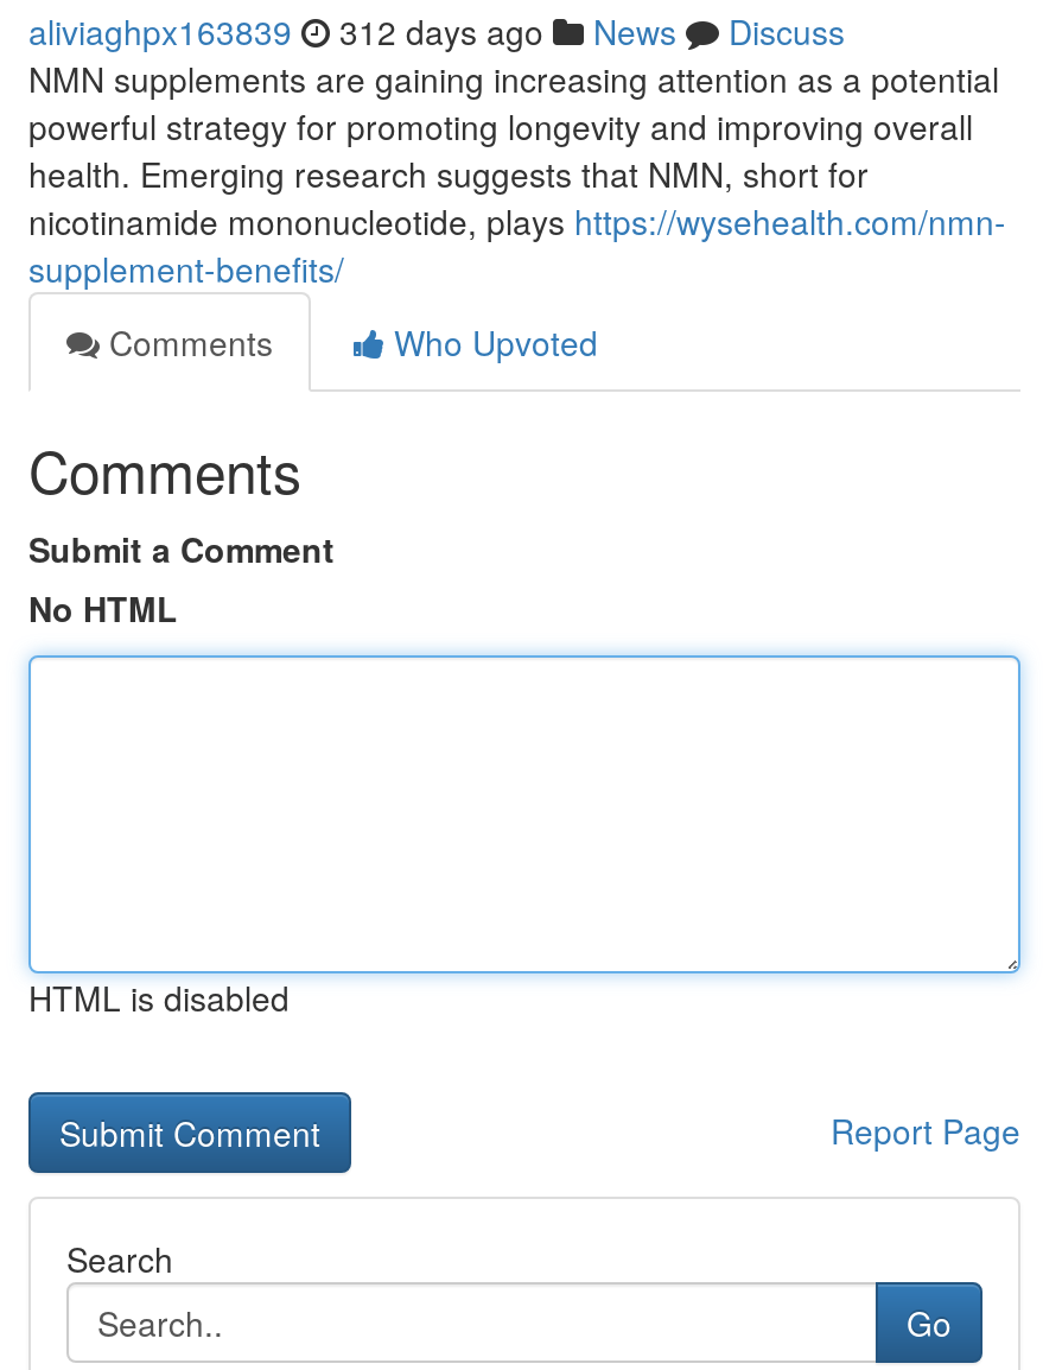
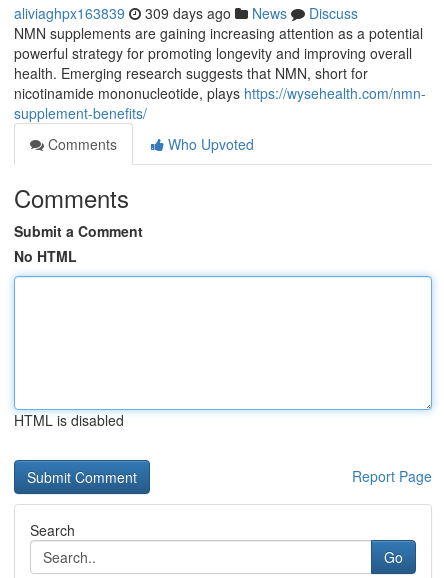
[28,7,845,55] aliviaghpx163839 312 days ago News Discuss -> [14,3,358,23] aliviaghpx163839 309 days ago News Discuss

